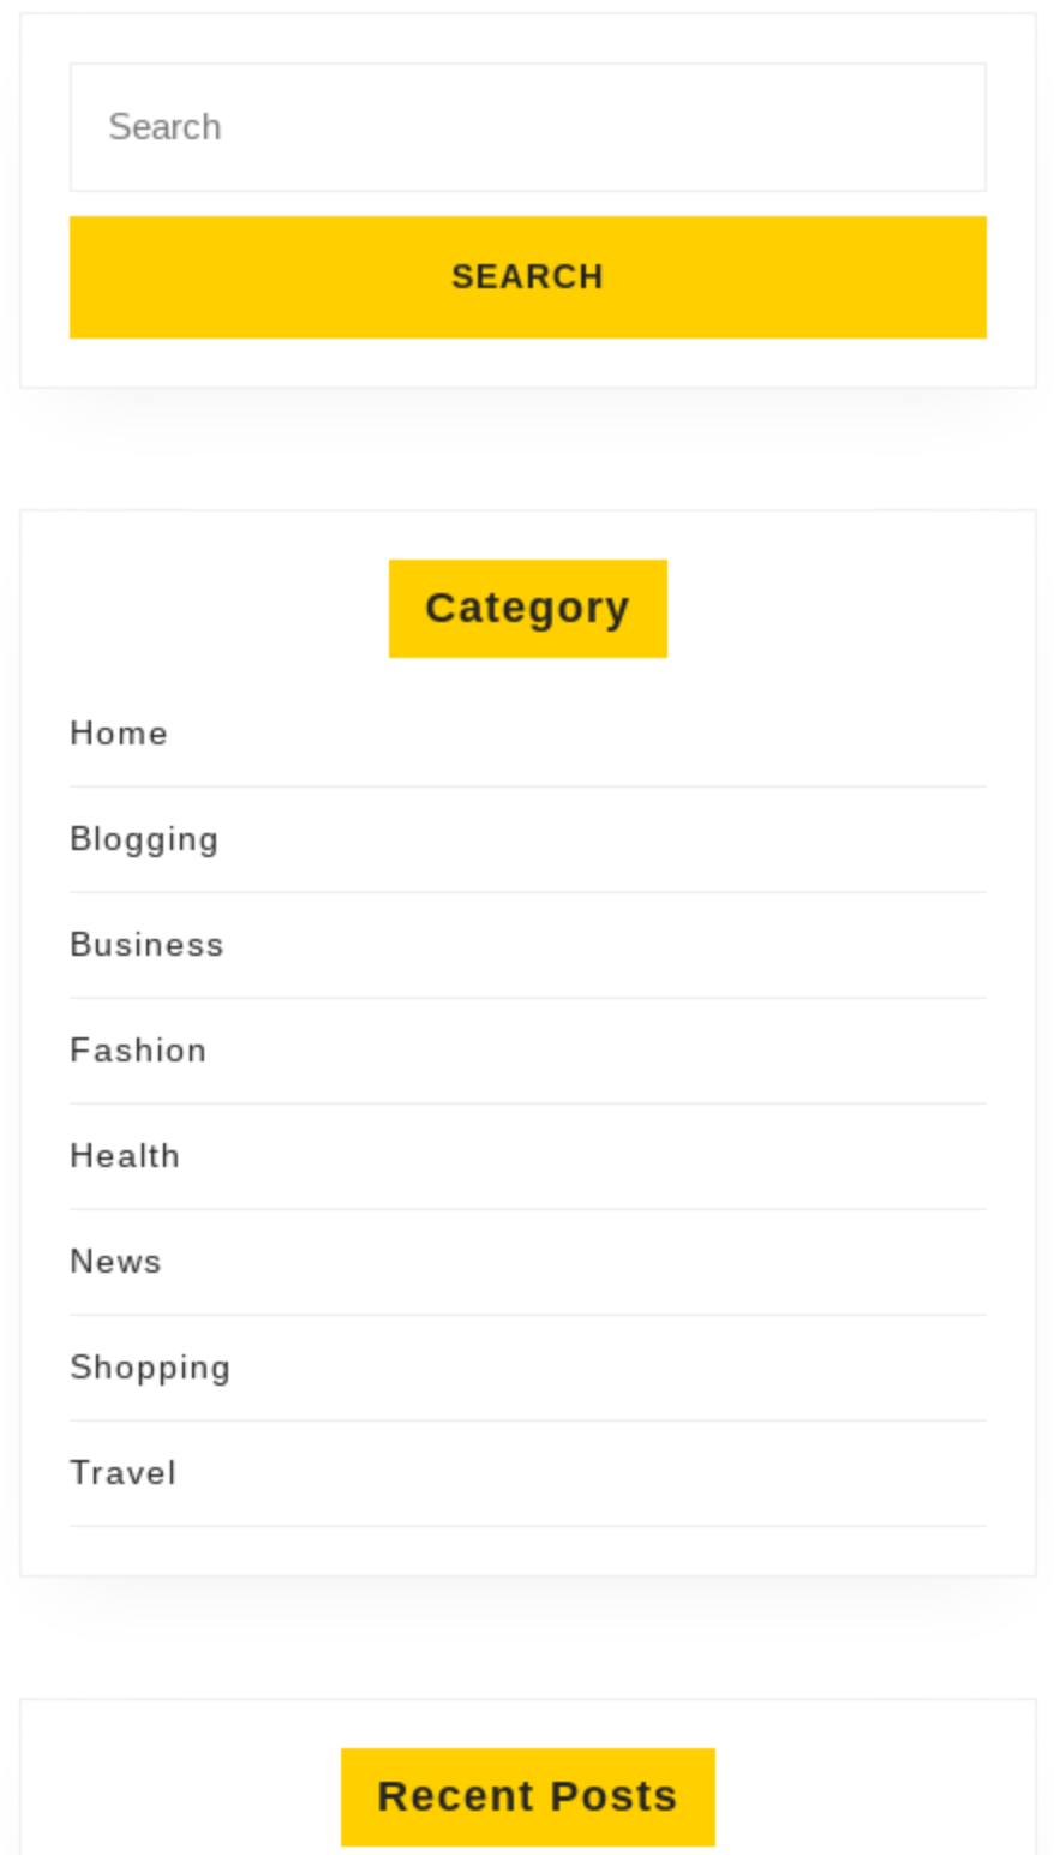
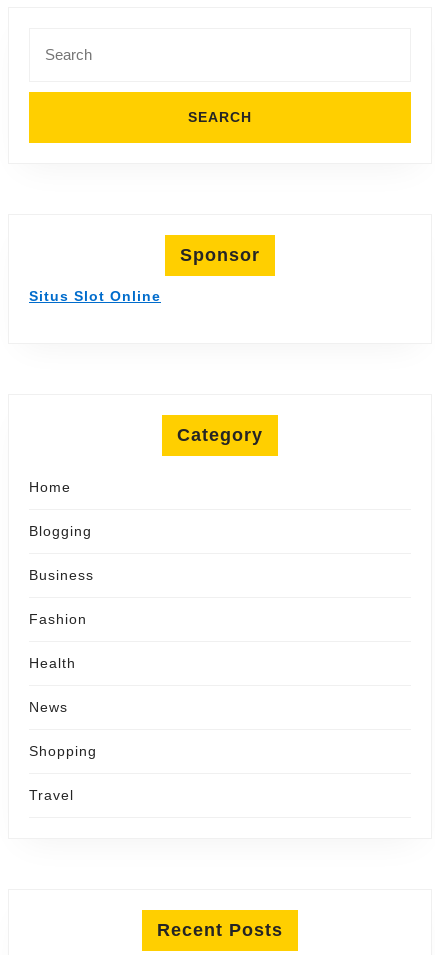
none -> [29,245,260,304] Sponsor | Situs Slot Online

